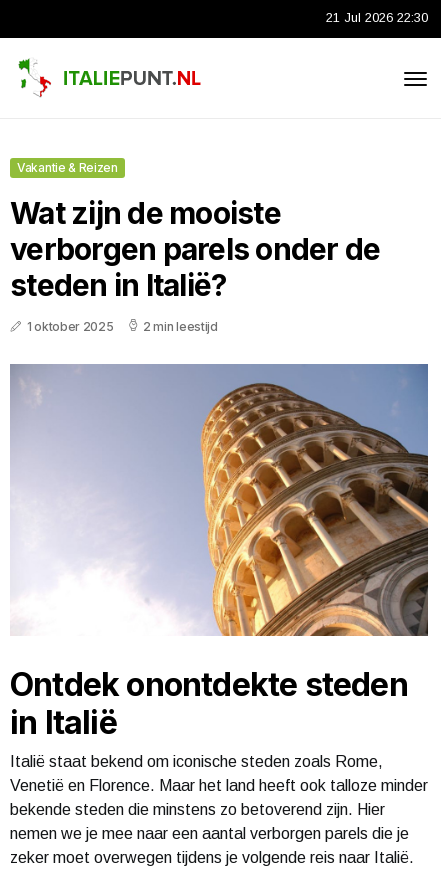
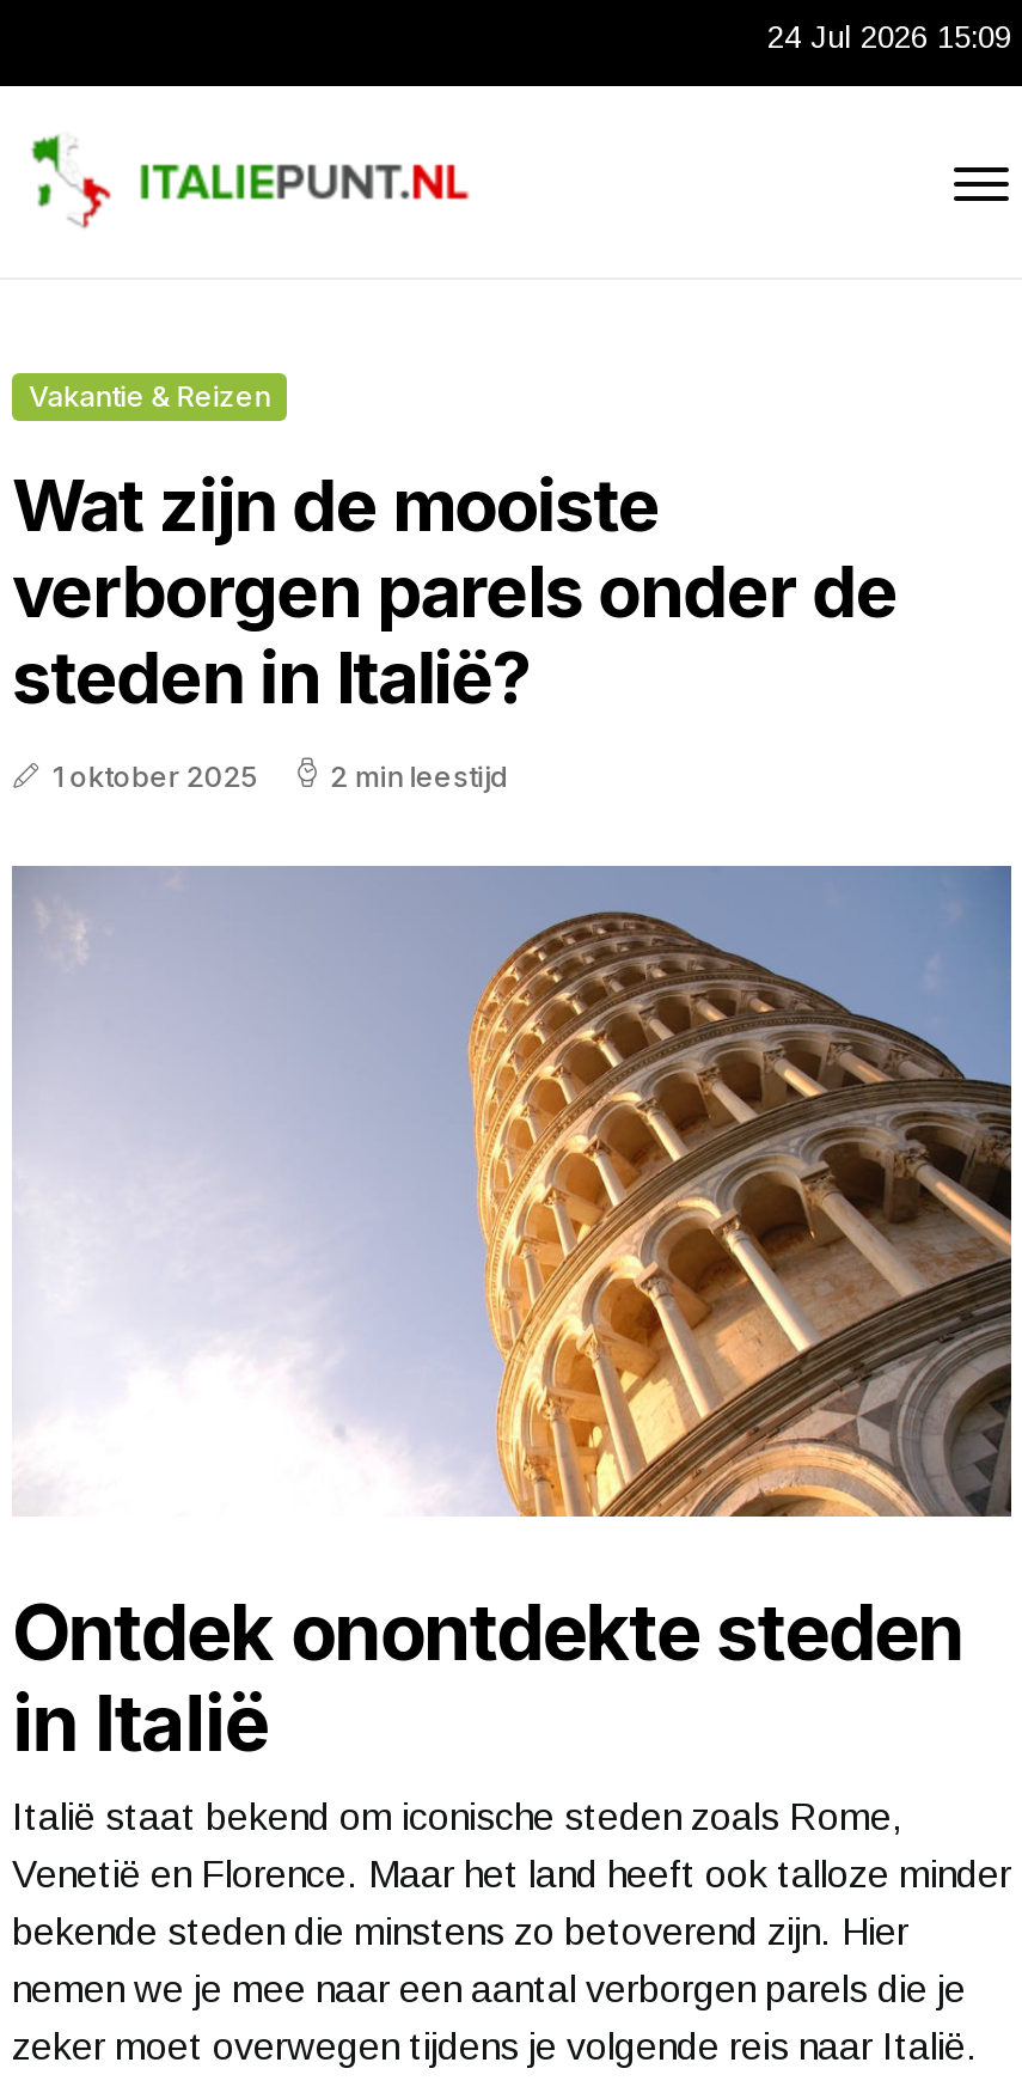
[326,10,428,25] 21 Jul 2026 22:30 -> [767,19,1011,55] 24 Jul 2026 15:09

